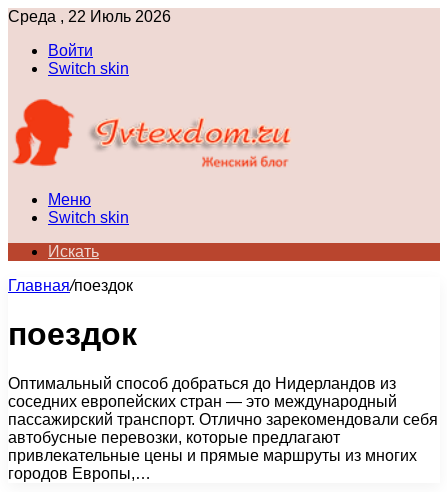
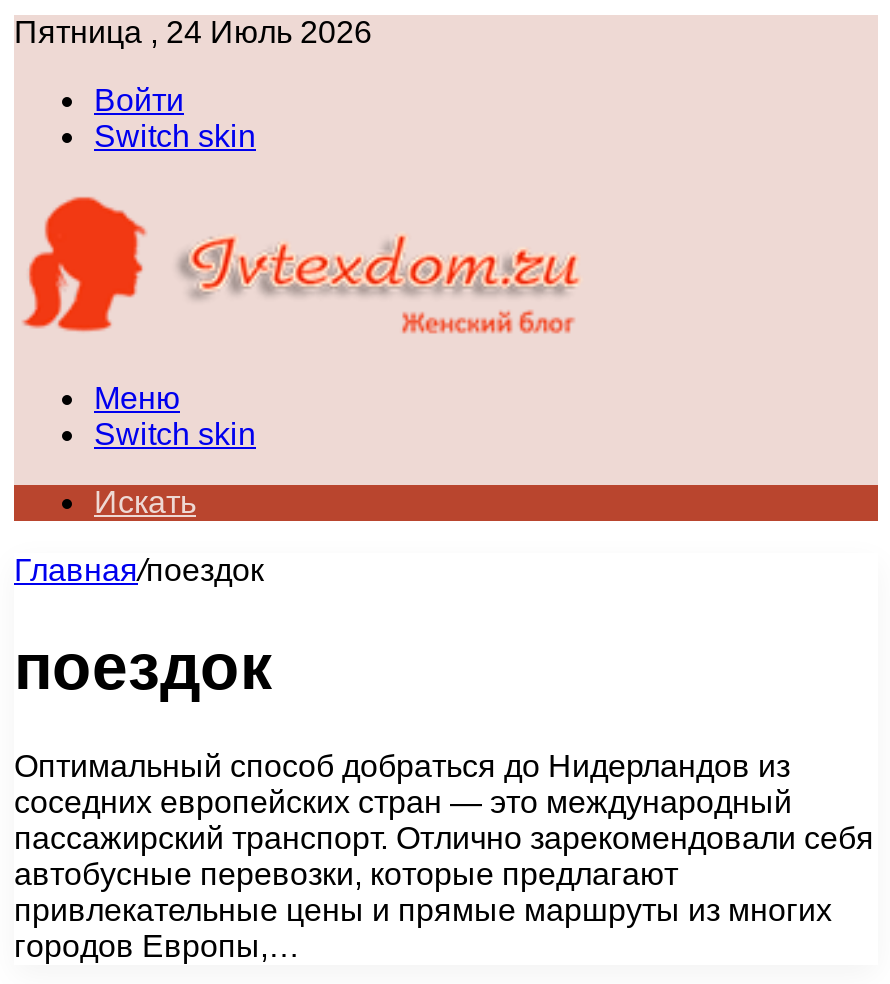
[8,8,171,25] Среда , 22 Июль 2026 -> [14,15,372,49] Пятница , 24 Июль 2026

